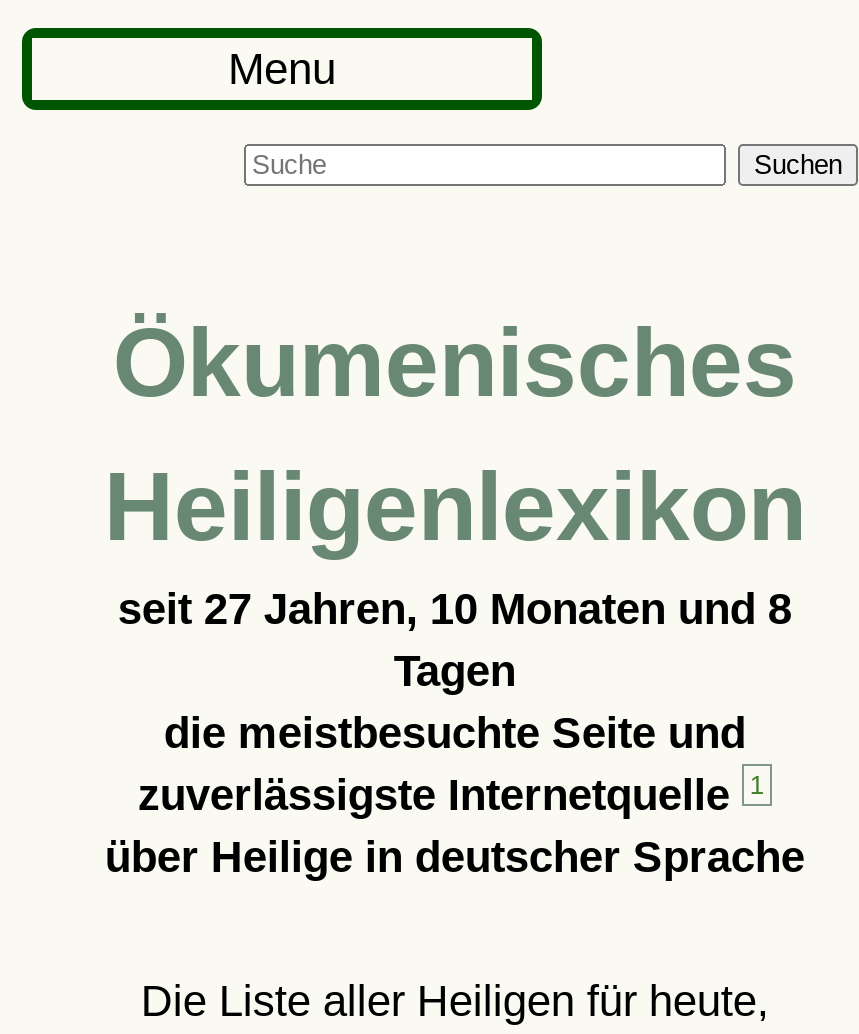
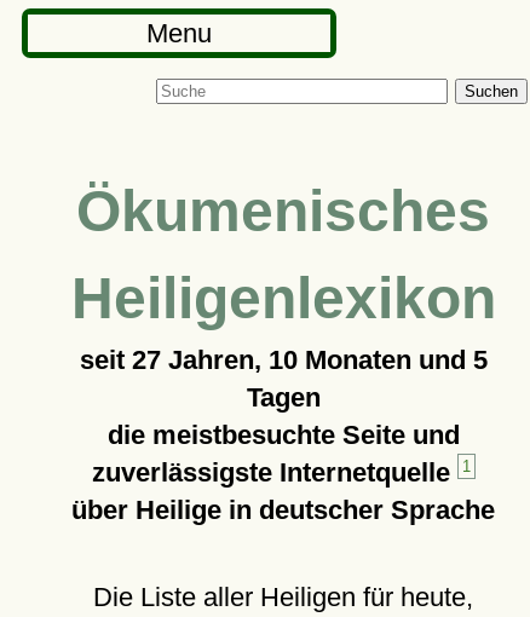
[118,584,792,634] seit 27 Jahren, 10 Monaten und 8 -> [80,345,488,375] seit 27 Jahren, 10 Monaten und 5

